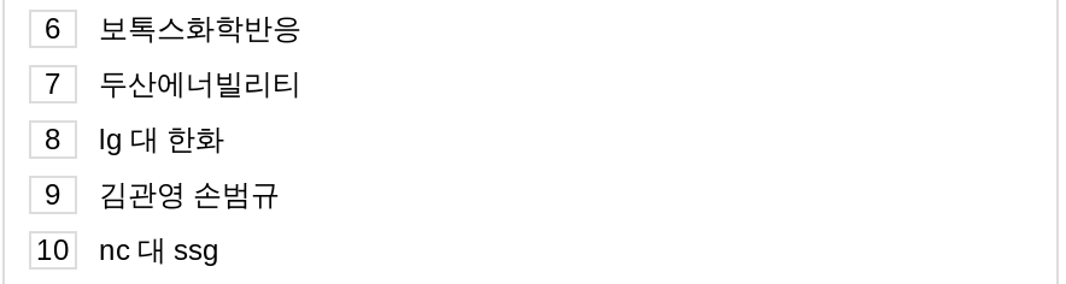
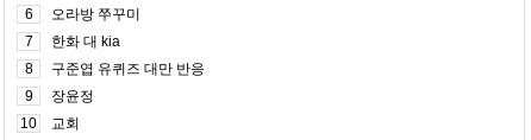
[99,12,301,46] 보톡스화학반응 -> [51,6,140,23] 오라방 쭈꾸미
[99,67,301,101] 두산에너빌리티 -> [51,33,120,50] 한화 대 kia
[99,123,224,156] lg 대 한화 -> [51,61,205,77] 구준엽 유퀴즈 대만 반응
[99,178,280,212] 김관영 손범규 -> [51,88,94,104] 장윤정
[99,233,219,267] nc 대 ssg -> [51,115,80,132] 교회

